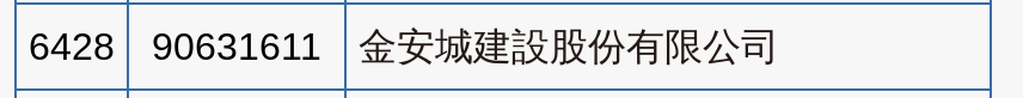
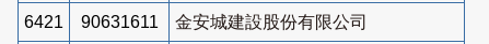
[29,26,779,67] 6428 90631611 金安城建設股份有限公司 -> [24,13,368,31] 6421 90631611 金安城建設股份有限公司

